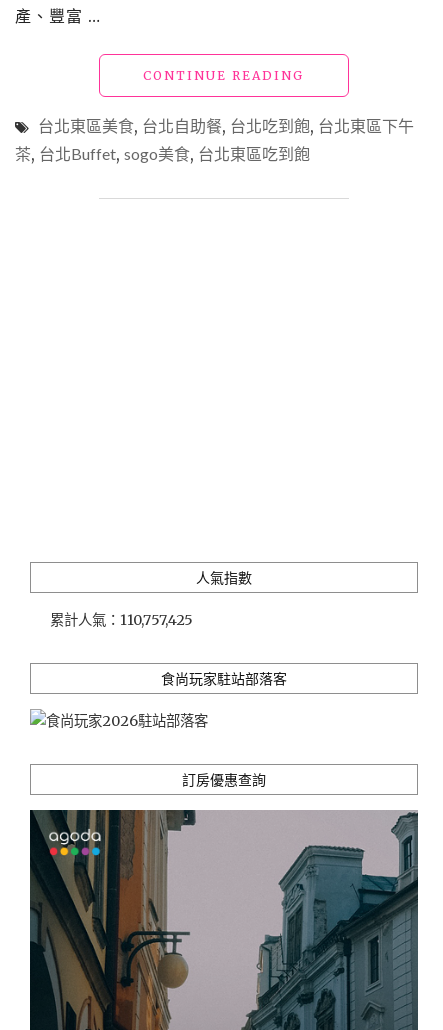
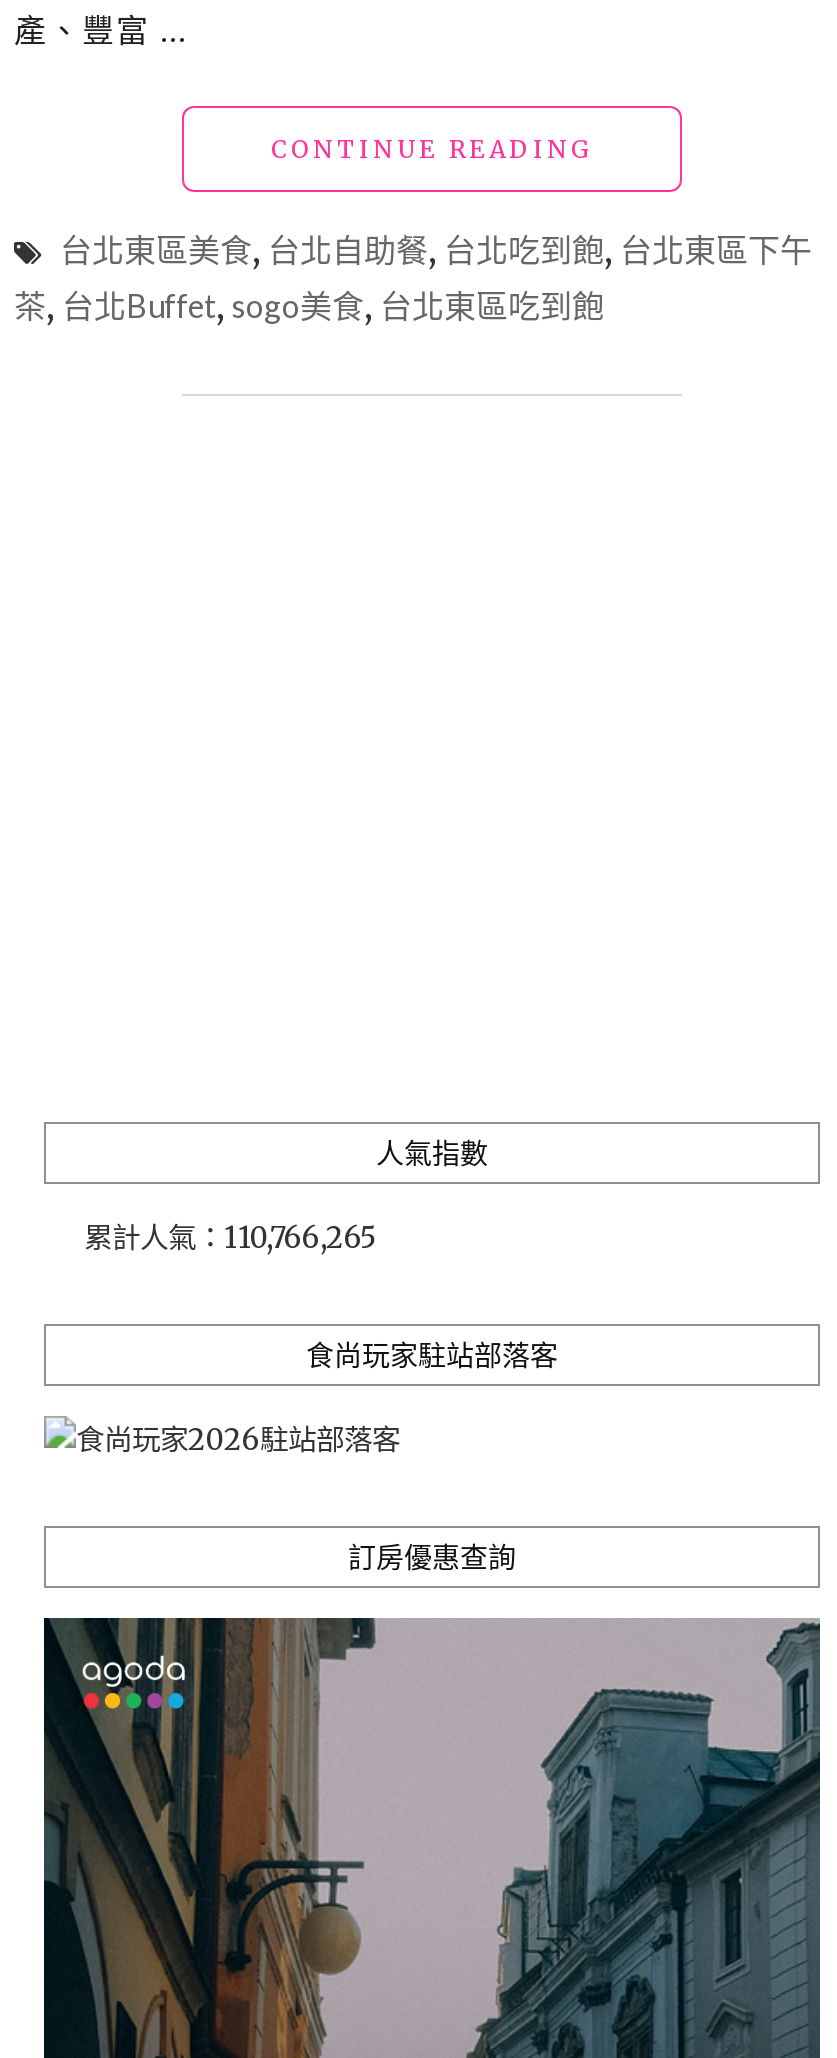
[50,611,193,629] 累計人氣：110,757,425 -> [84,1220,378,1256] 累計人氣：110,766,265

